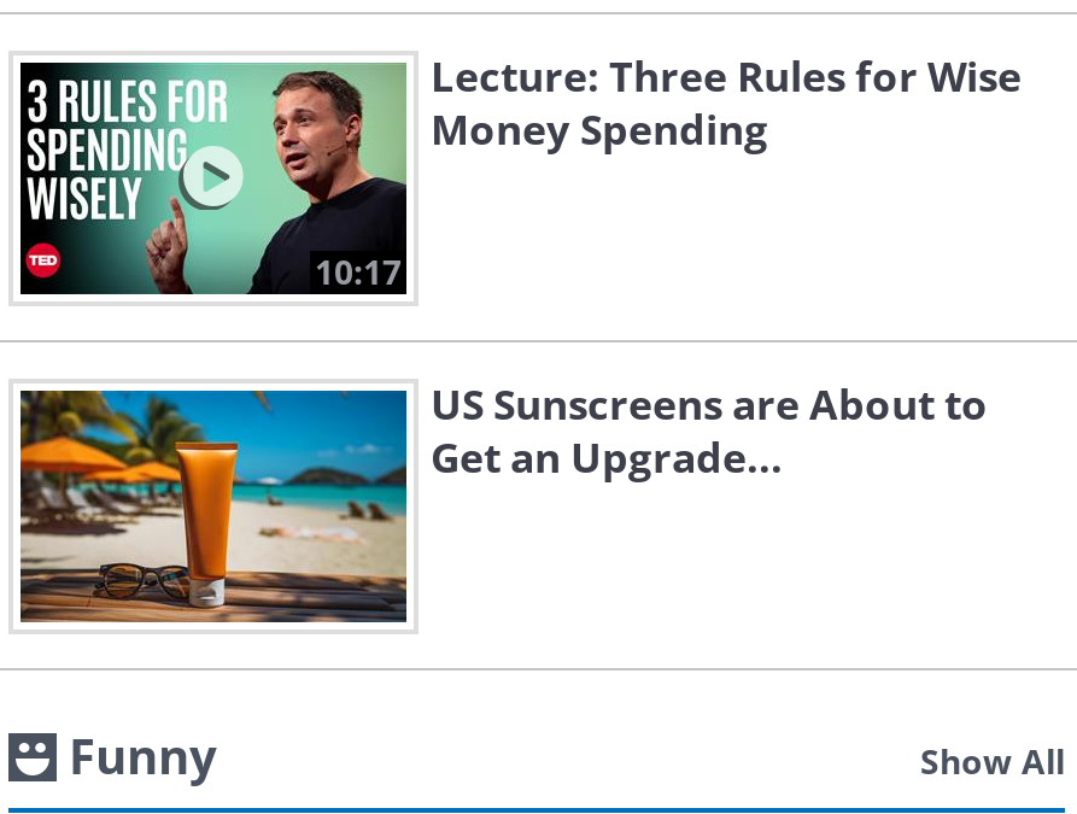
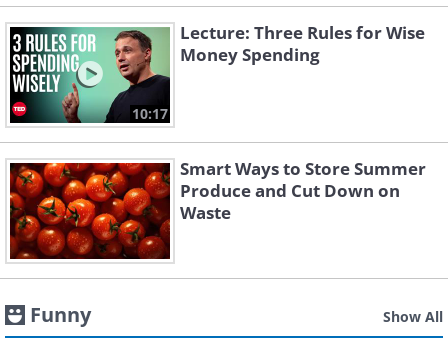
[18,376,988,625] [image] | US Sunscreens are About to | Get an Upgrade... -> [9,157,426,260] [image] | Smart Ways to Store Summer | Produce and Cut Down on | Waste

